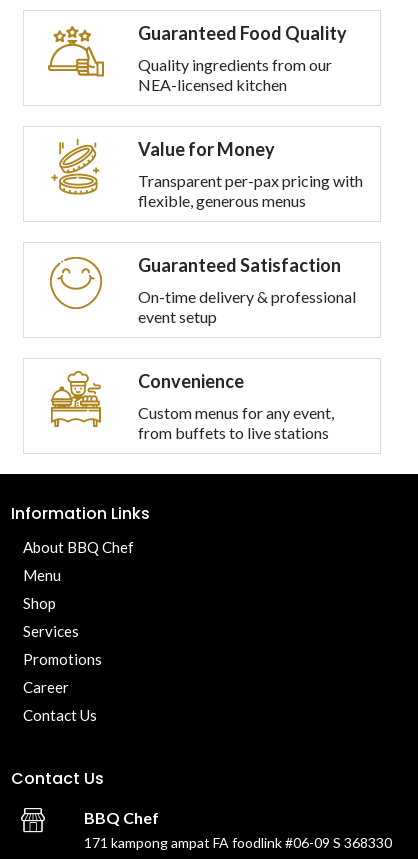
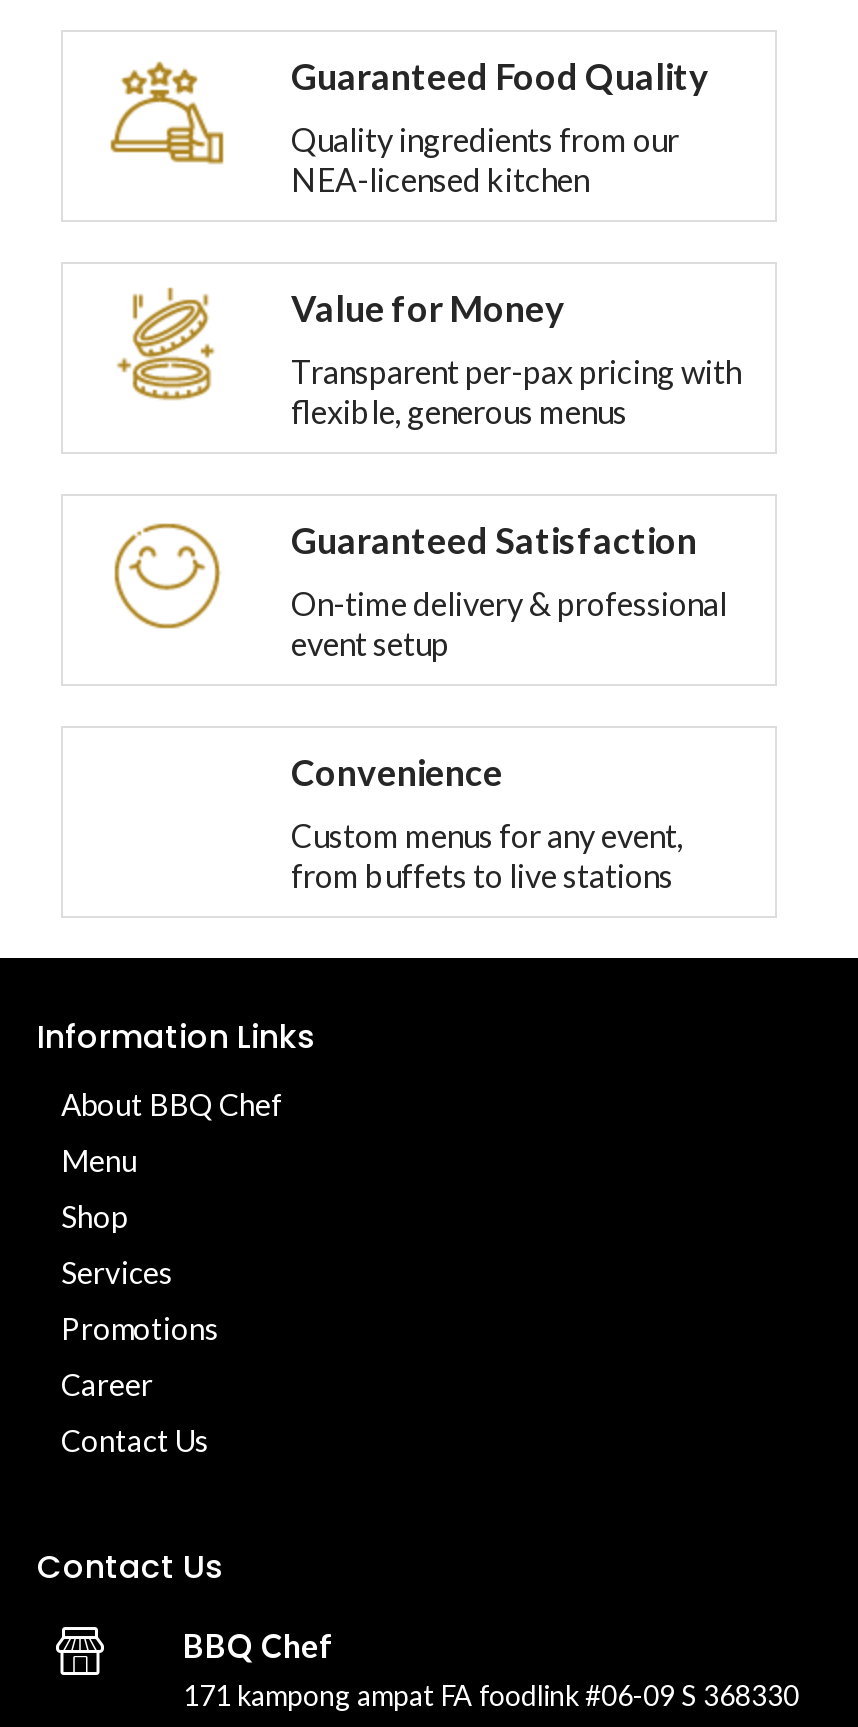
[50,370,102,428] [image] -> none

